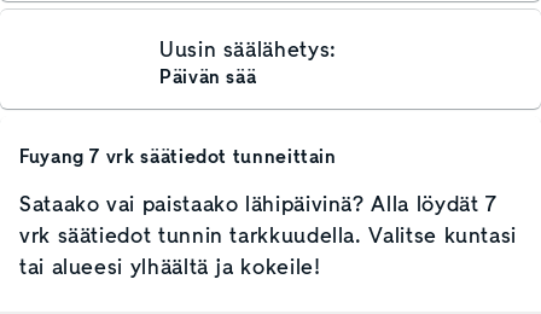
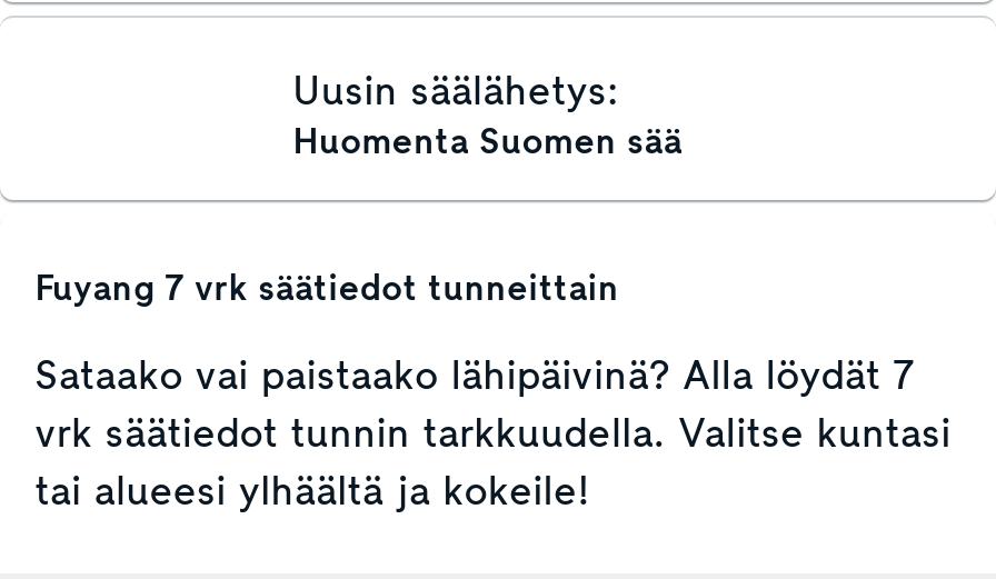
[159,64,256,91] Päivän sää -> [293,118,683,167] Huomenta Suomen sää

